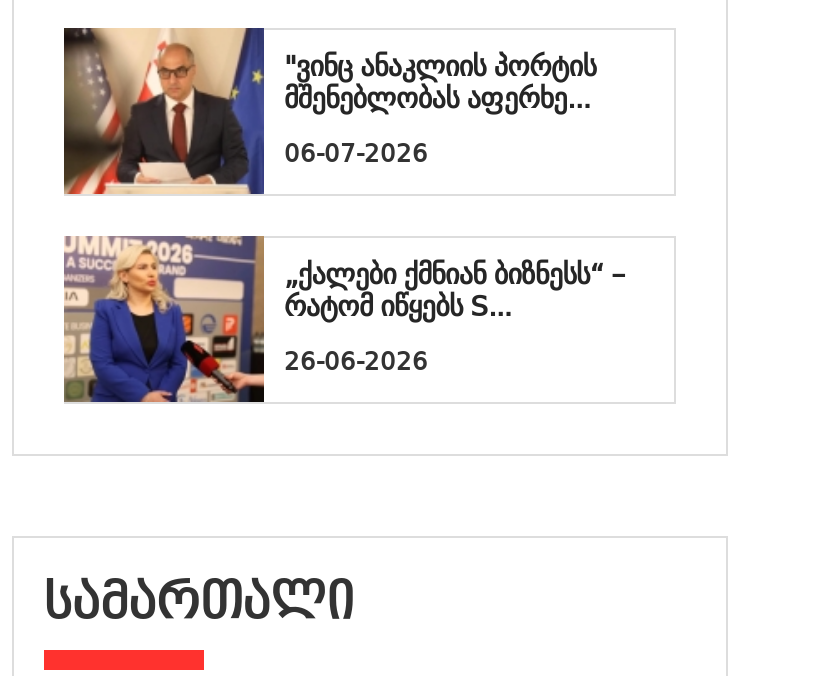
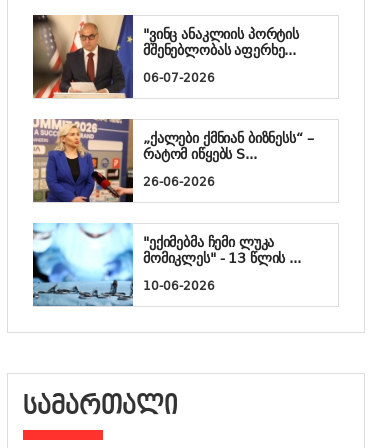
none -> [32,223,301,307] [image] | "ექიმებმა ჩემი ლუკა | მომიკლეს" - 13 წლის ... | 10-06-2026

